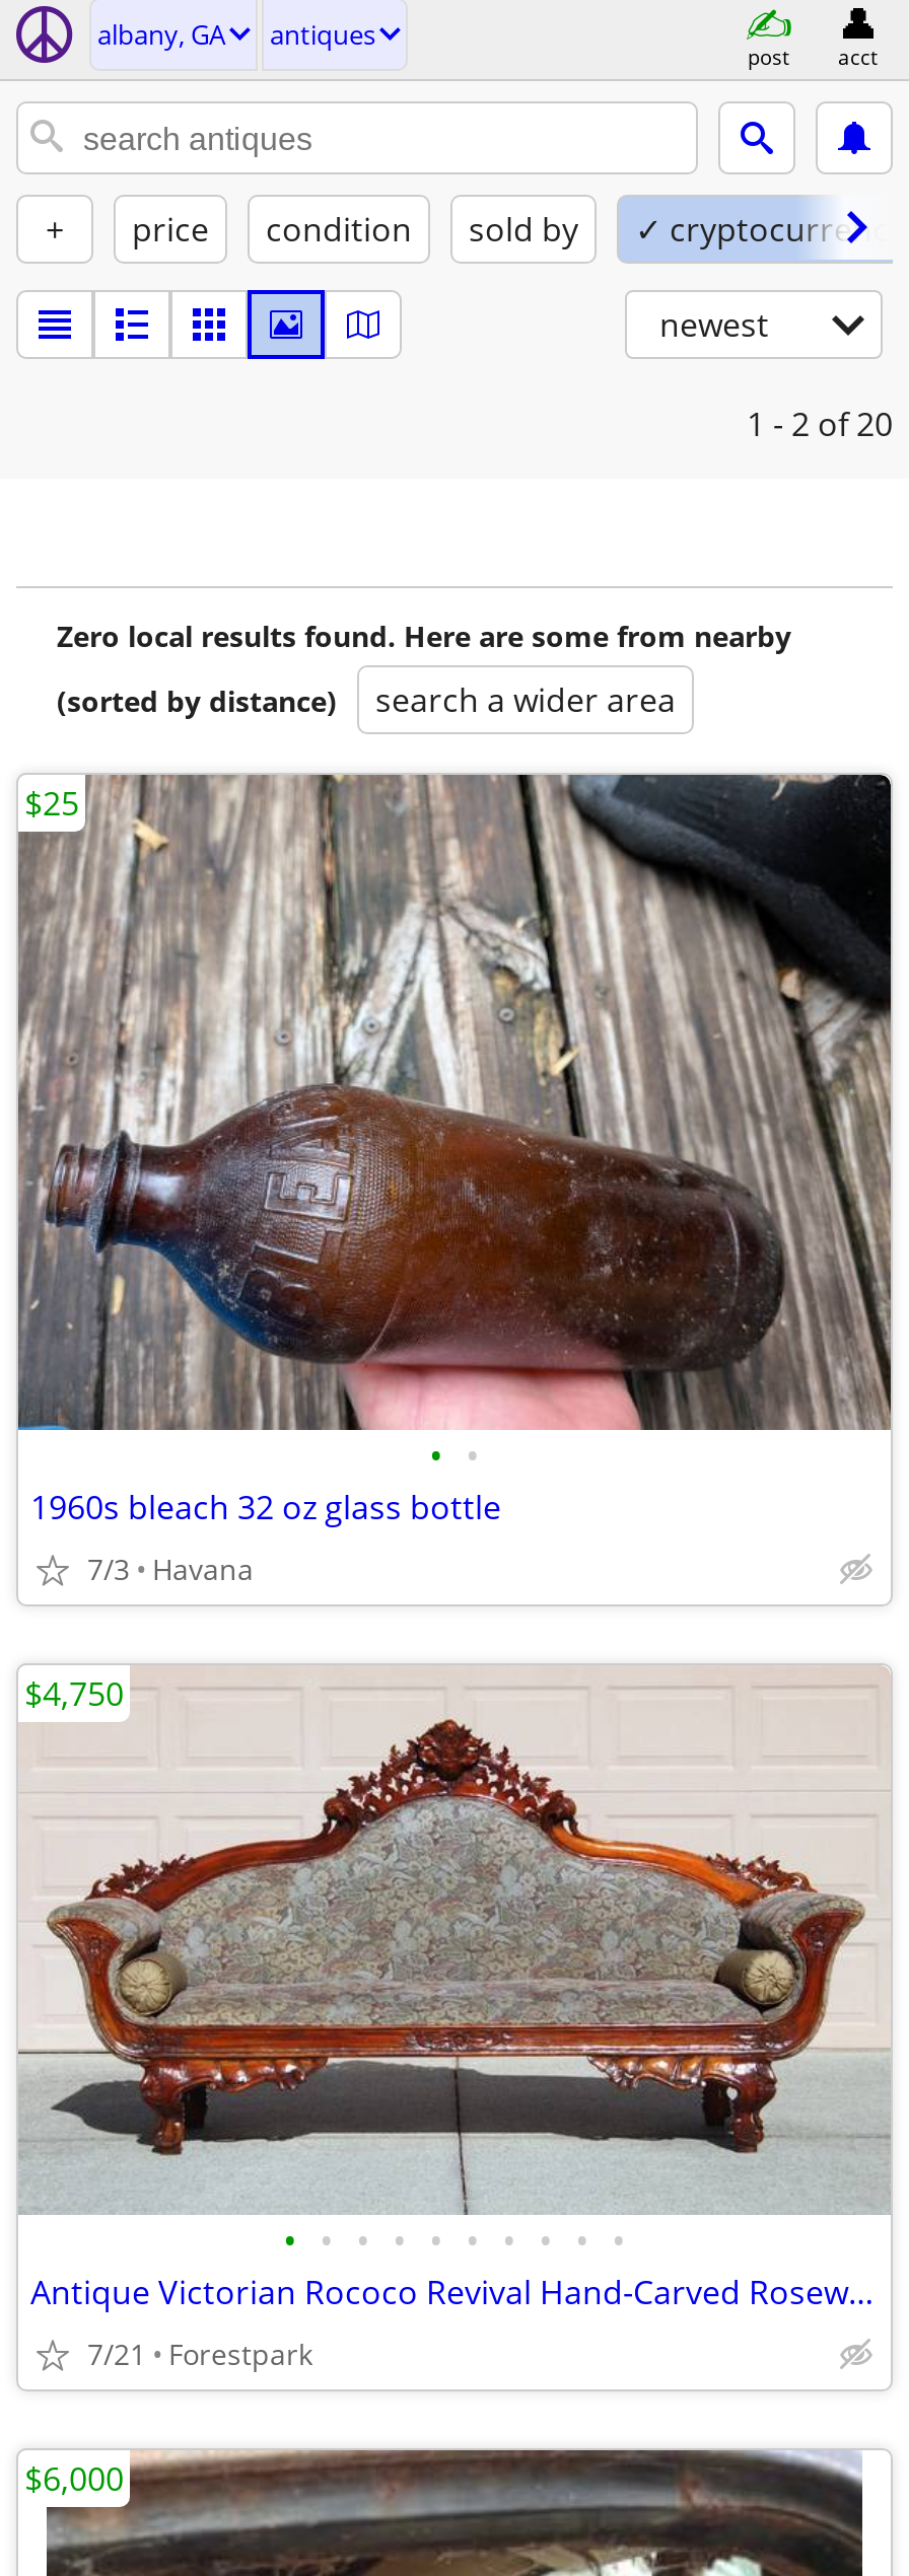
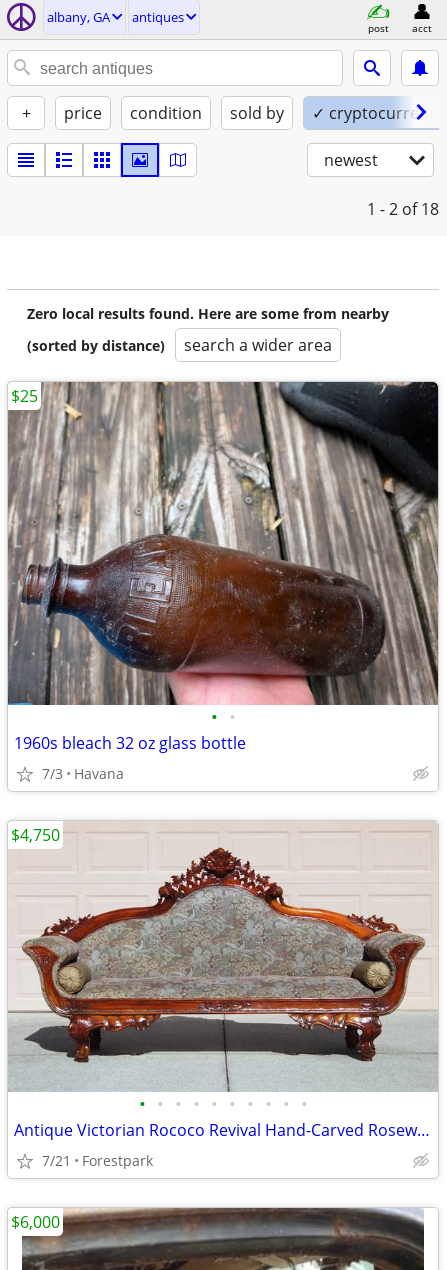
[747,402,893,446] 1 - 2 of 20 -> [367,198,439,220] 1 - 2 of 18

